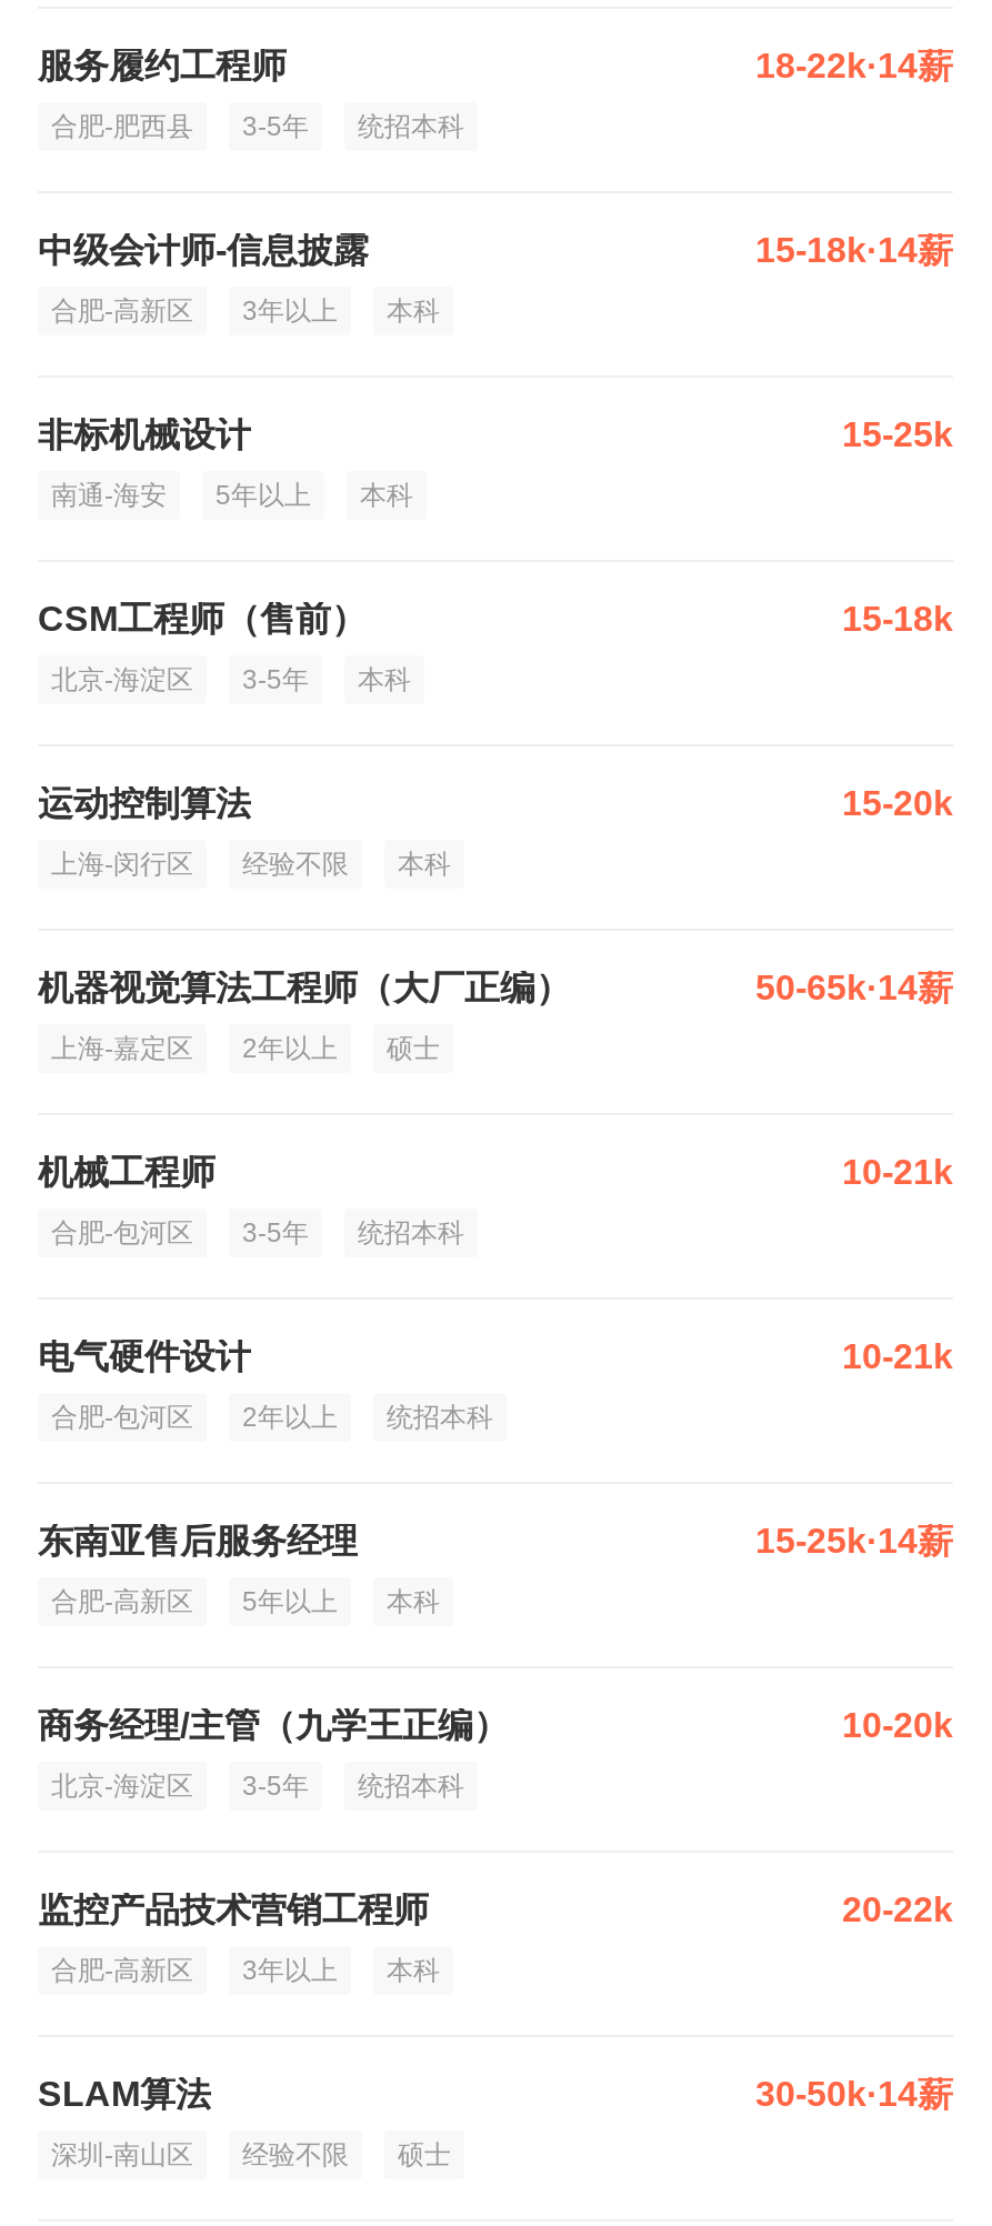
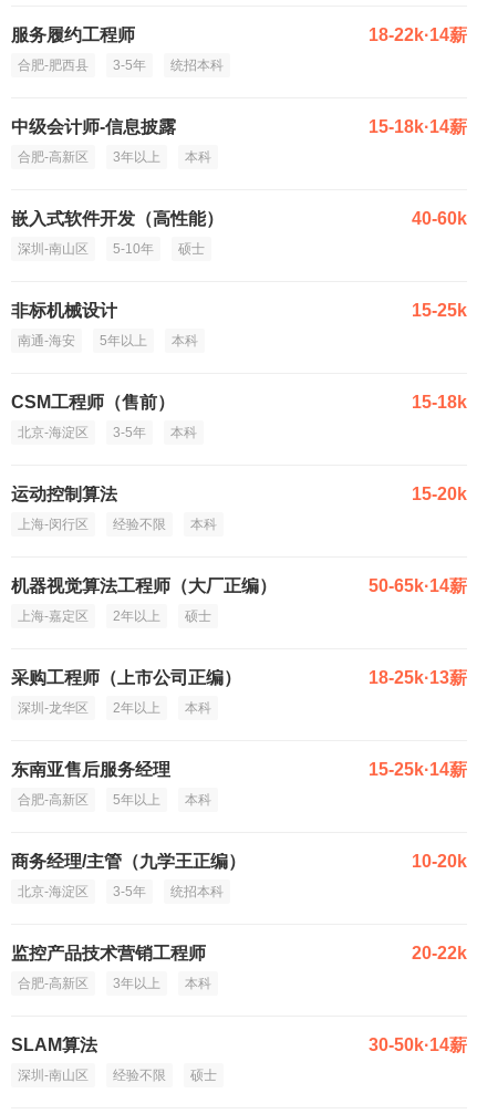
none -> [11,209,467,257] 嵌入式软件开发（高性能） | 40-60k | 深圳-南山区 | 5-10年 | 硕士
moved [38,415,953,1064] -> [11,301,467,624]: 非标机械设计 | 15-25k | 5年以上 | ... | 2年以上 | 硕士
[38,1153,953,1433] 机械工程师 | 10-21k | 合肥-包河区 | 3-5年 | 统招本科 | 电气硬件设计 | 10-21k | 合肥-包河区 -> [11,668,467,716] 采购工程师（上市公司正编） | 18-25k·13薪 | 深圳-龙华区
[387,1402,493,1433] 统招本科 -> [185,700,211,716] 本科

